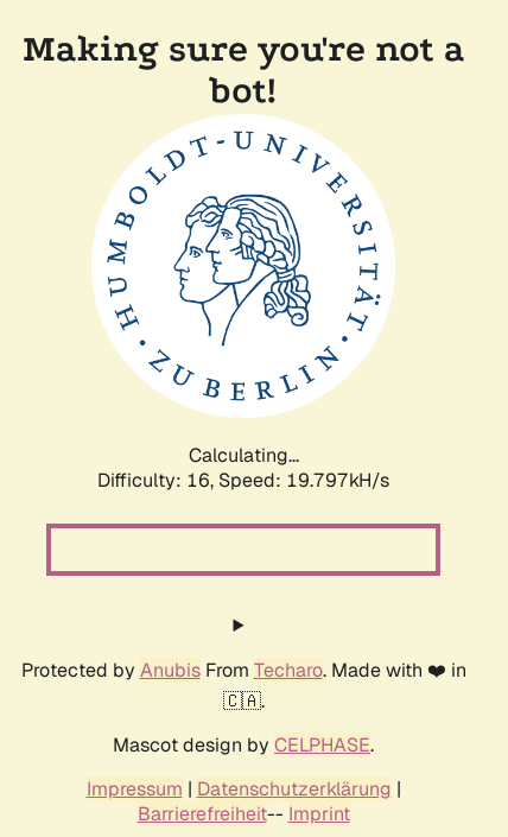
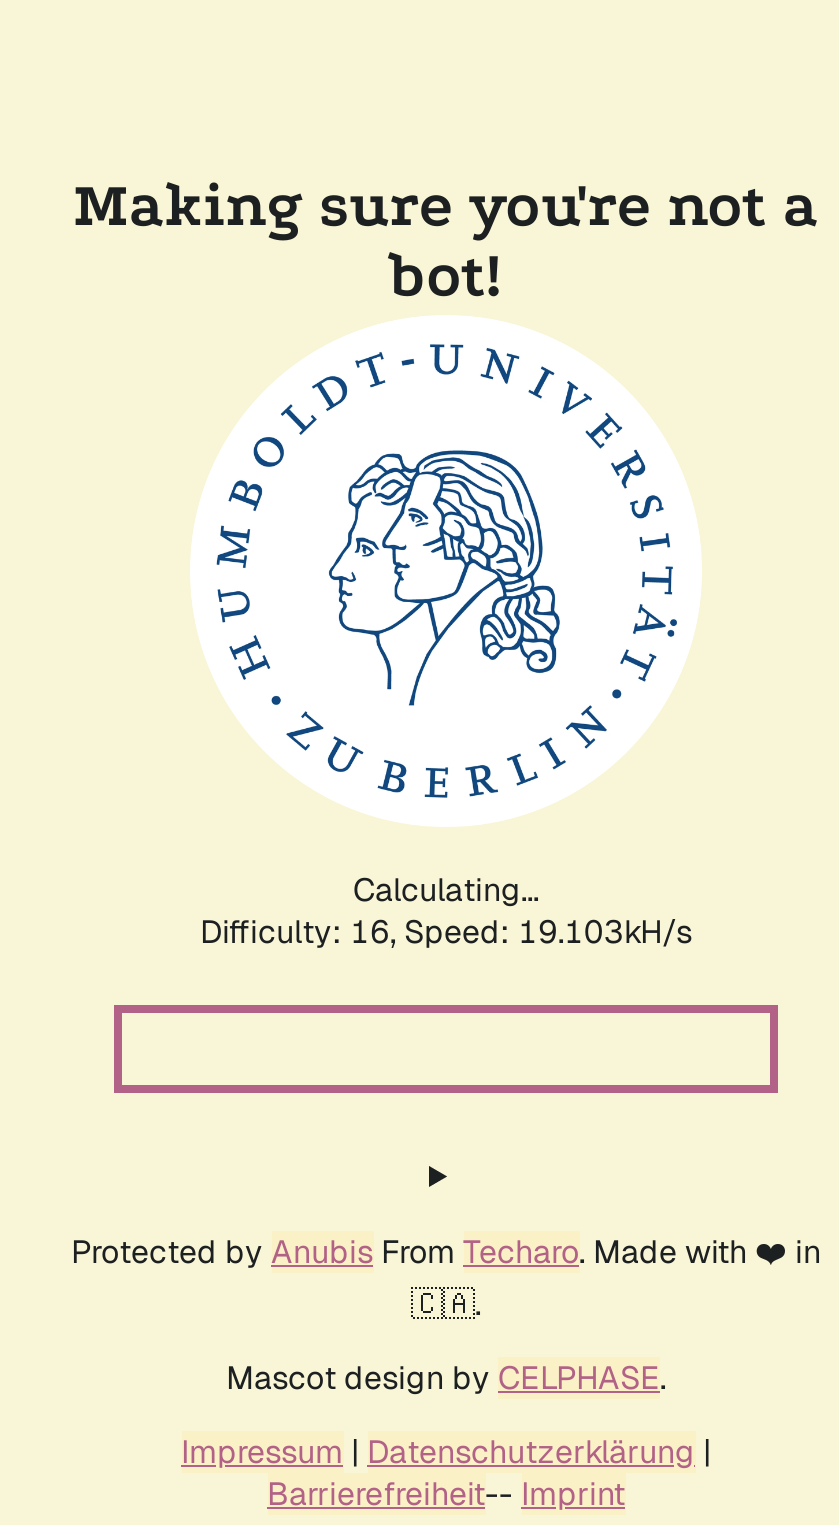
[97,468,389,493] Difficulty: 16, Speed: 19.797kH/s -> [200,911,692,953] Difficulty: 16, Speed: 19.103kH/s

